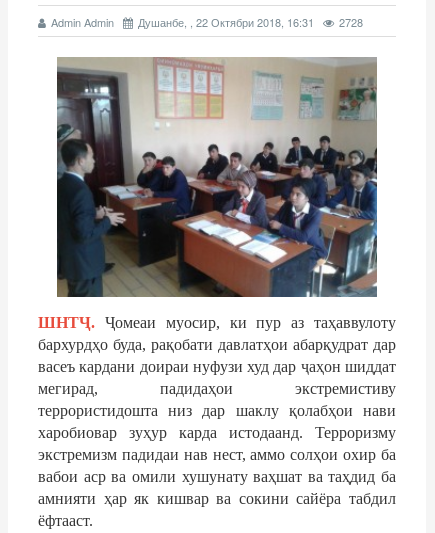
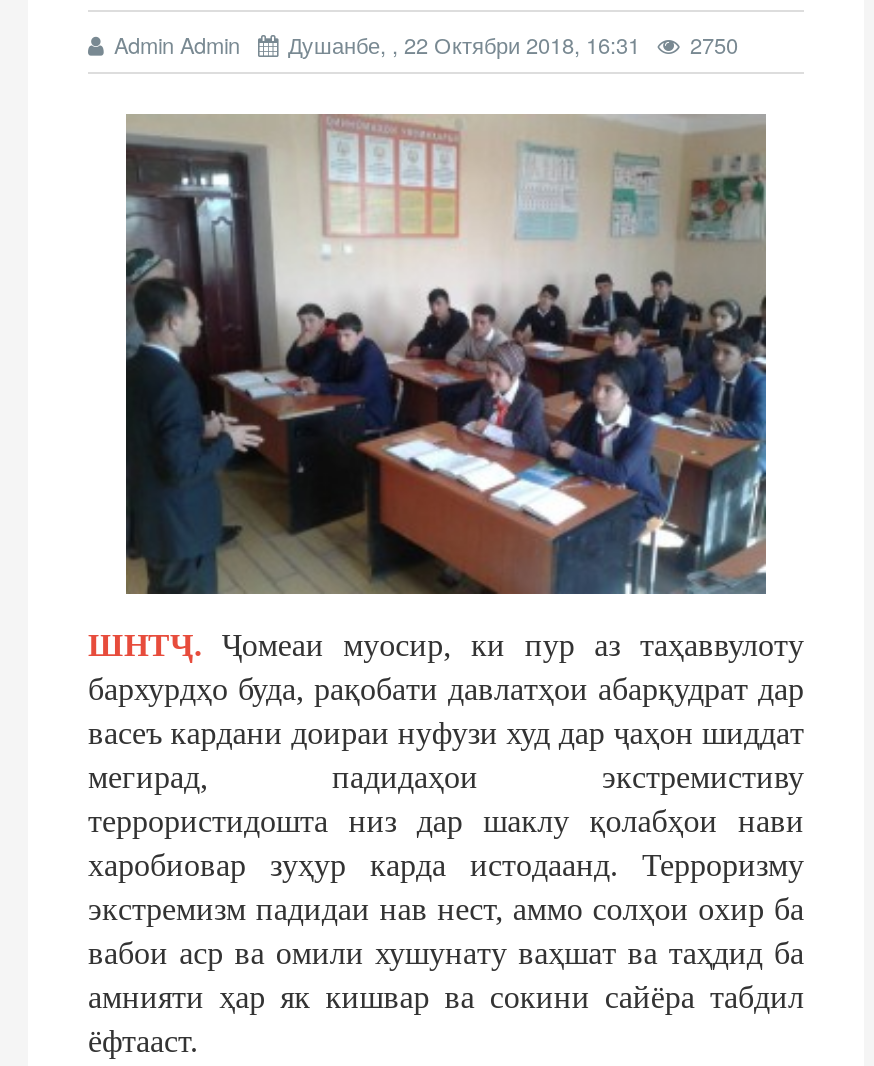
[51,14,363,30] Admin Admin Душанбе, , 22 Октябри 2018, 16:31 2728 -> [114,29,738,61] Admin Admin Душанбе, , 22 Октябри 2018, 16:31 2750

